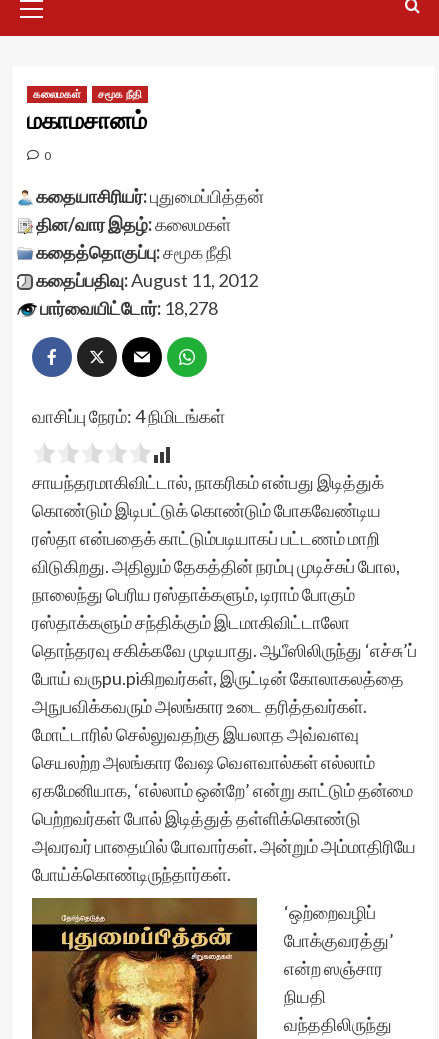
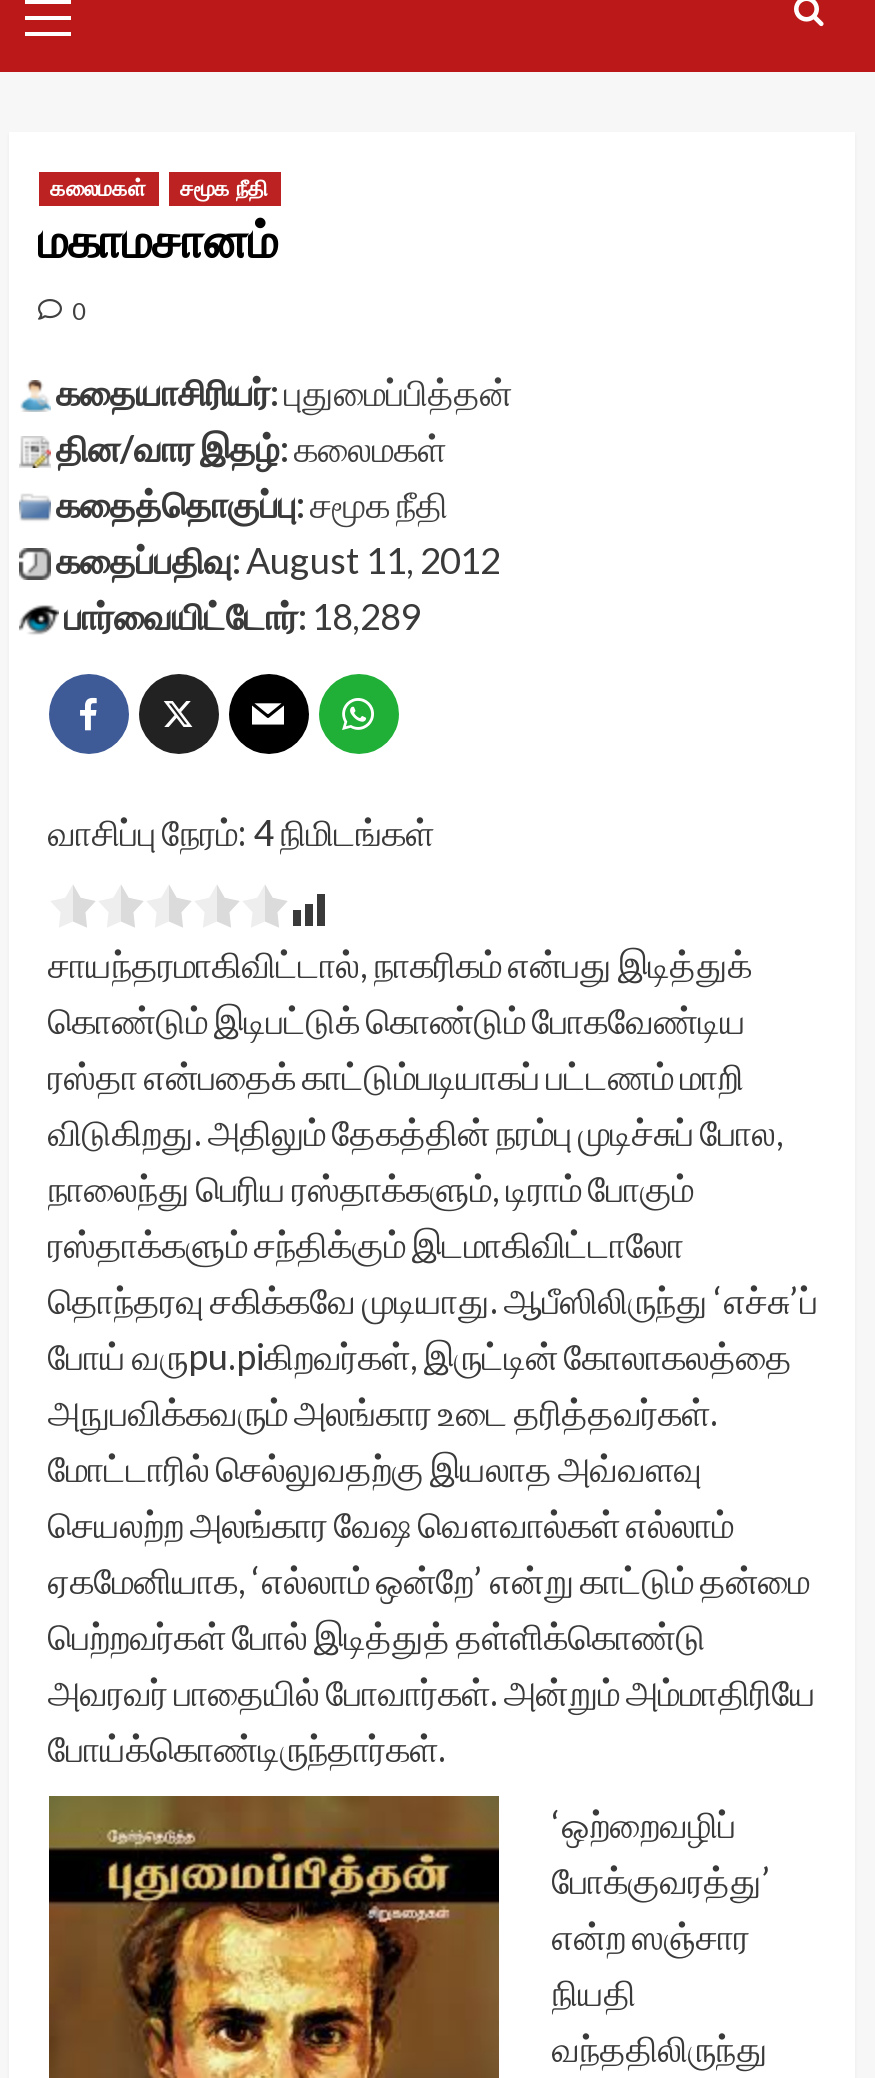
[39,297,220,319] பார்வையிட்டோர்: 18,278 -> [64,594,426,638] பார்வையிட்டோர்: 18,289

